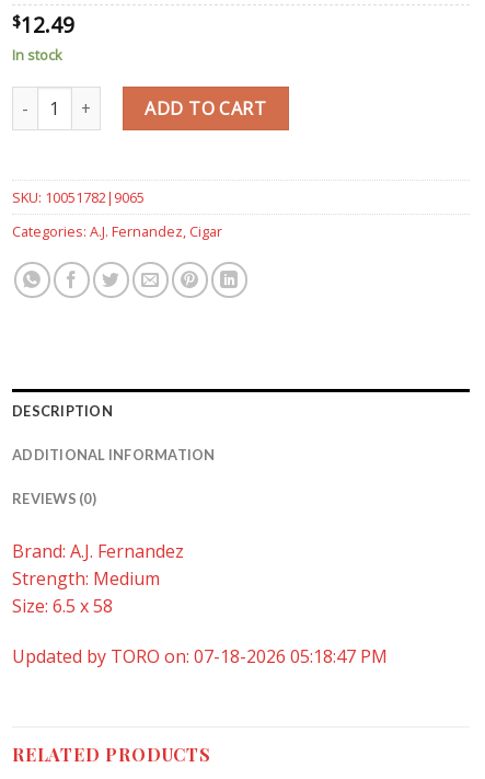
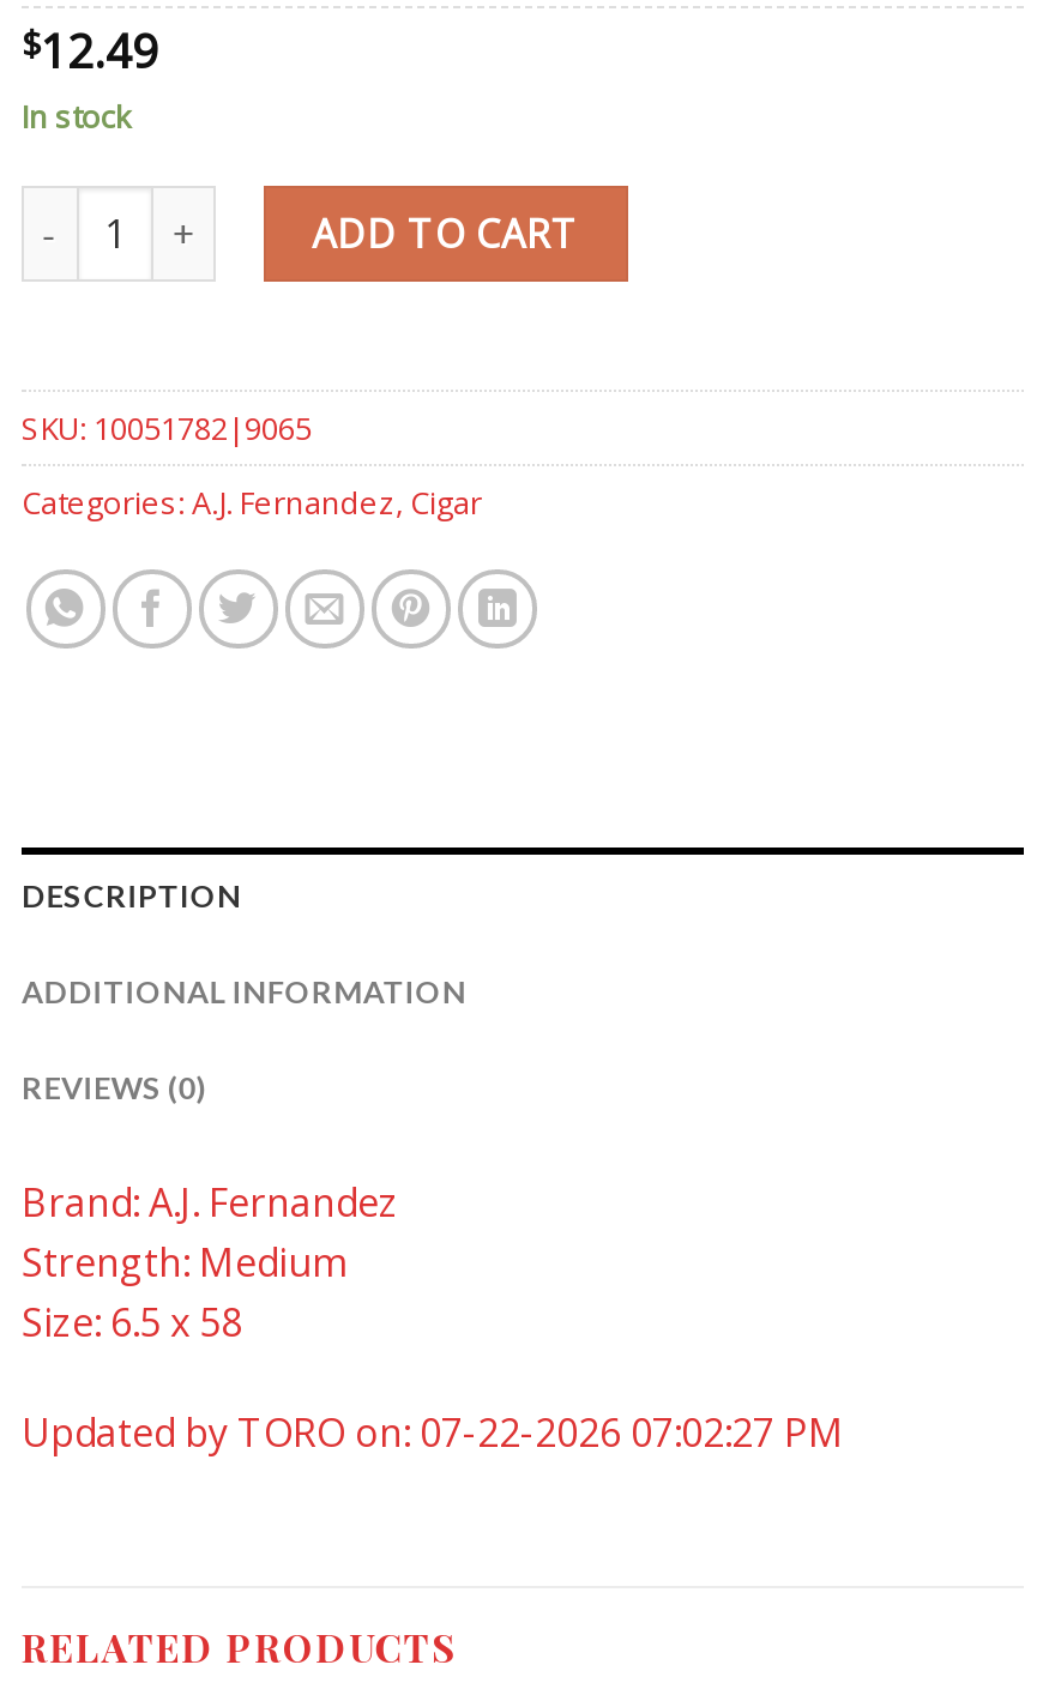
[12,644,388,668] Updated by TORO on: 07-18-2026 05:18:47 PM -> [22,1406,844,1459] Updated by TORO on: 07-22-2026 07:02:27 PM

